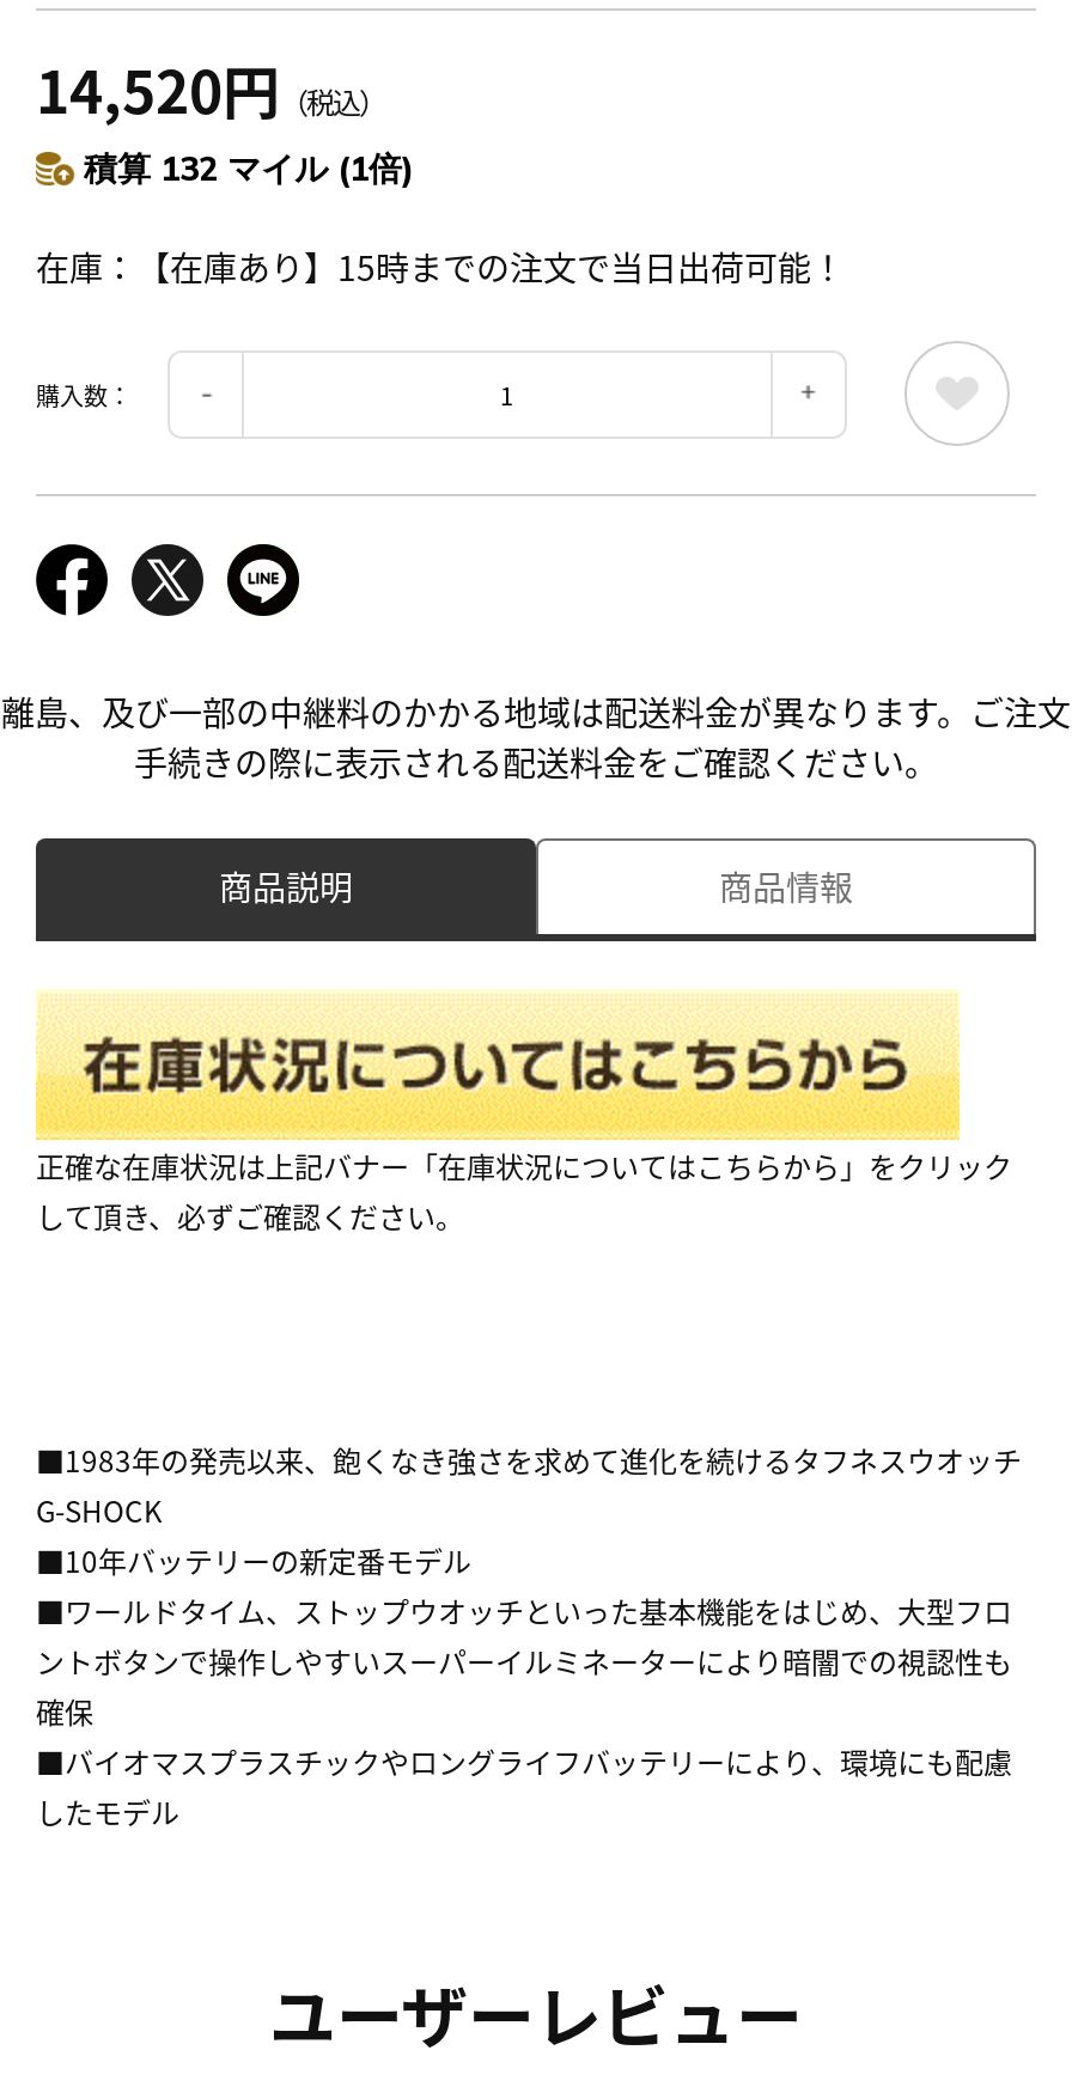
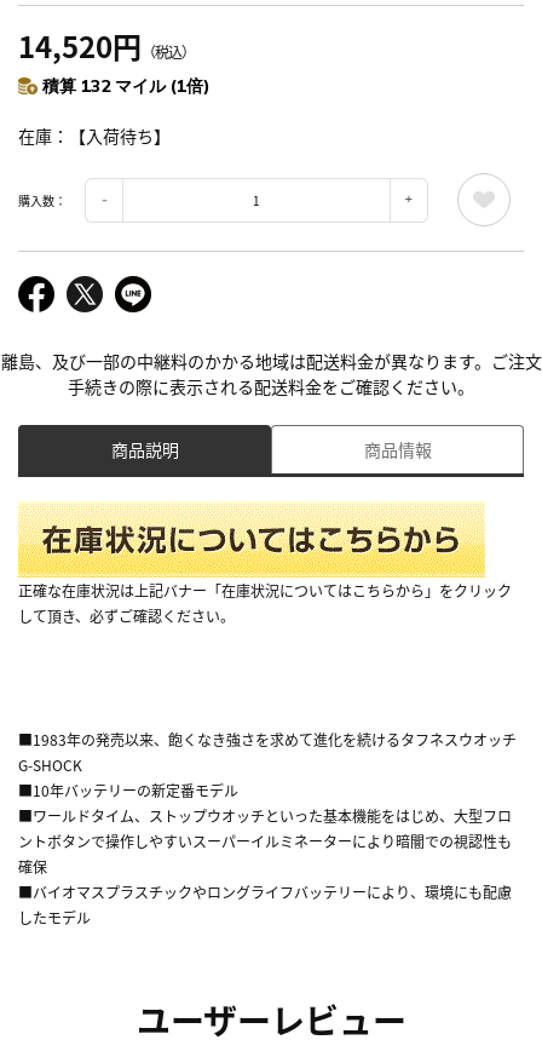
[136,243,845,291] 【在庫あり】15時までの注文で当日出荷可能！ -> [69,124,171,148] 【入荷待ち】

